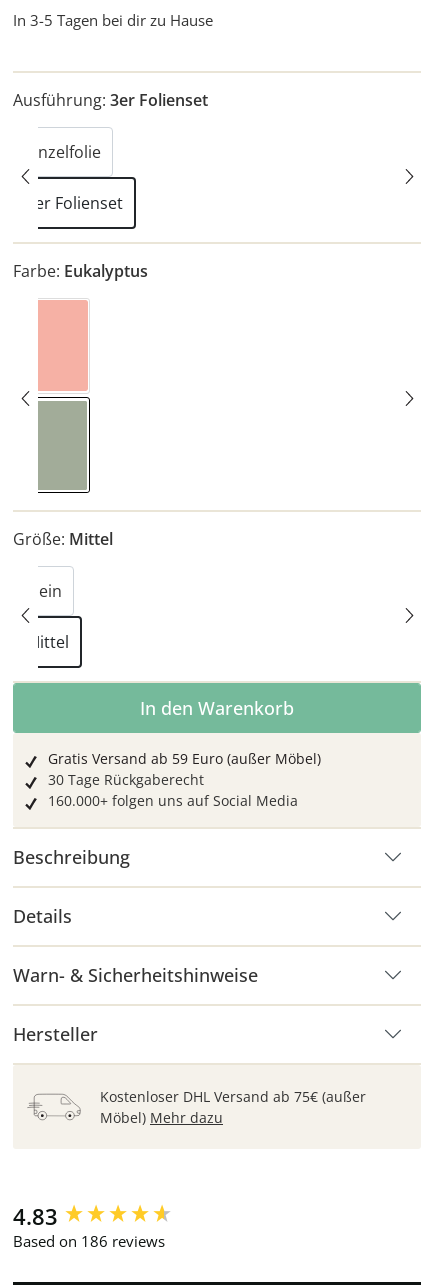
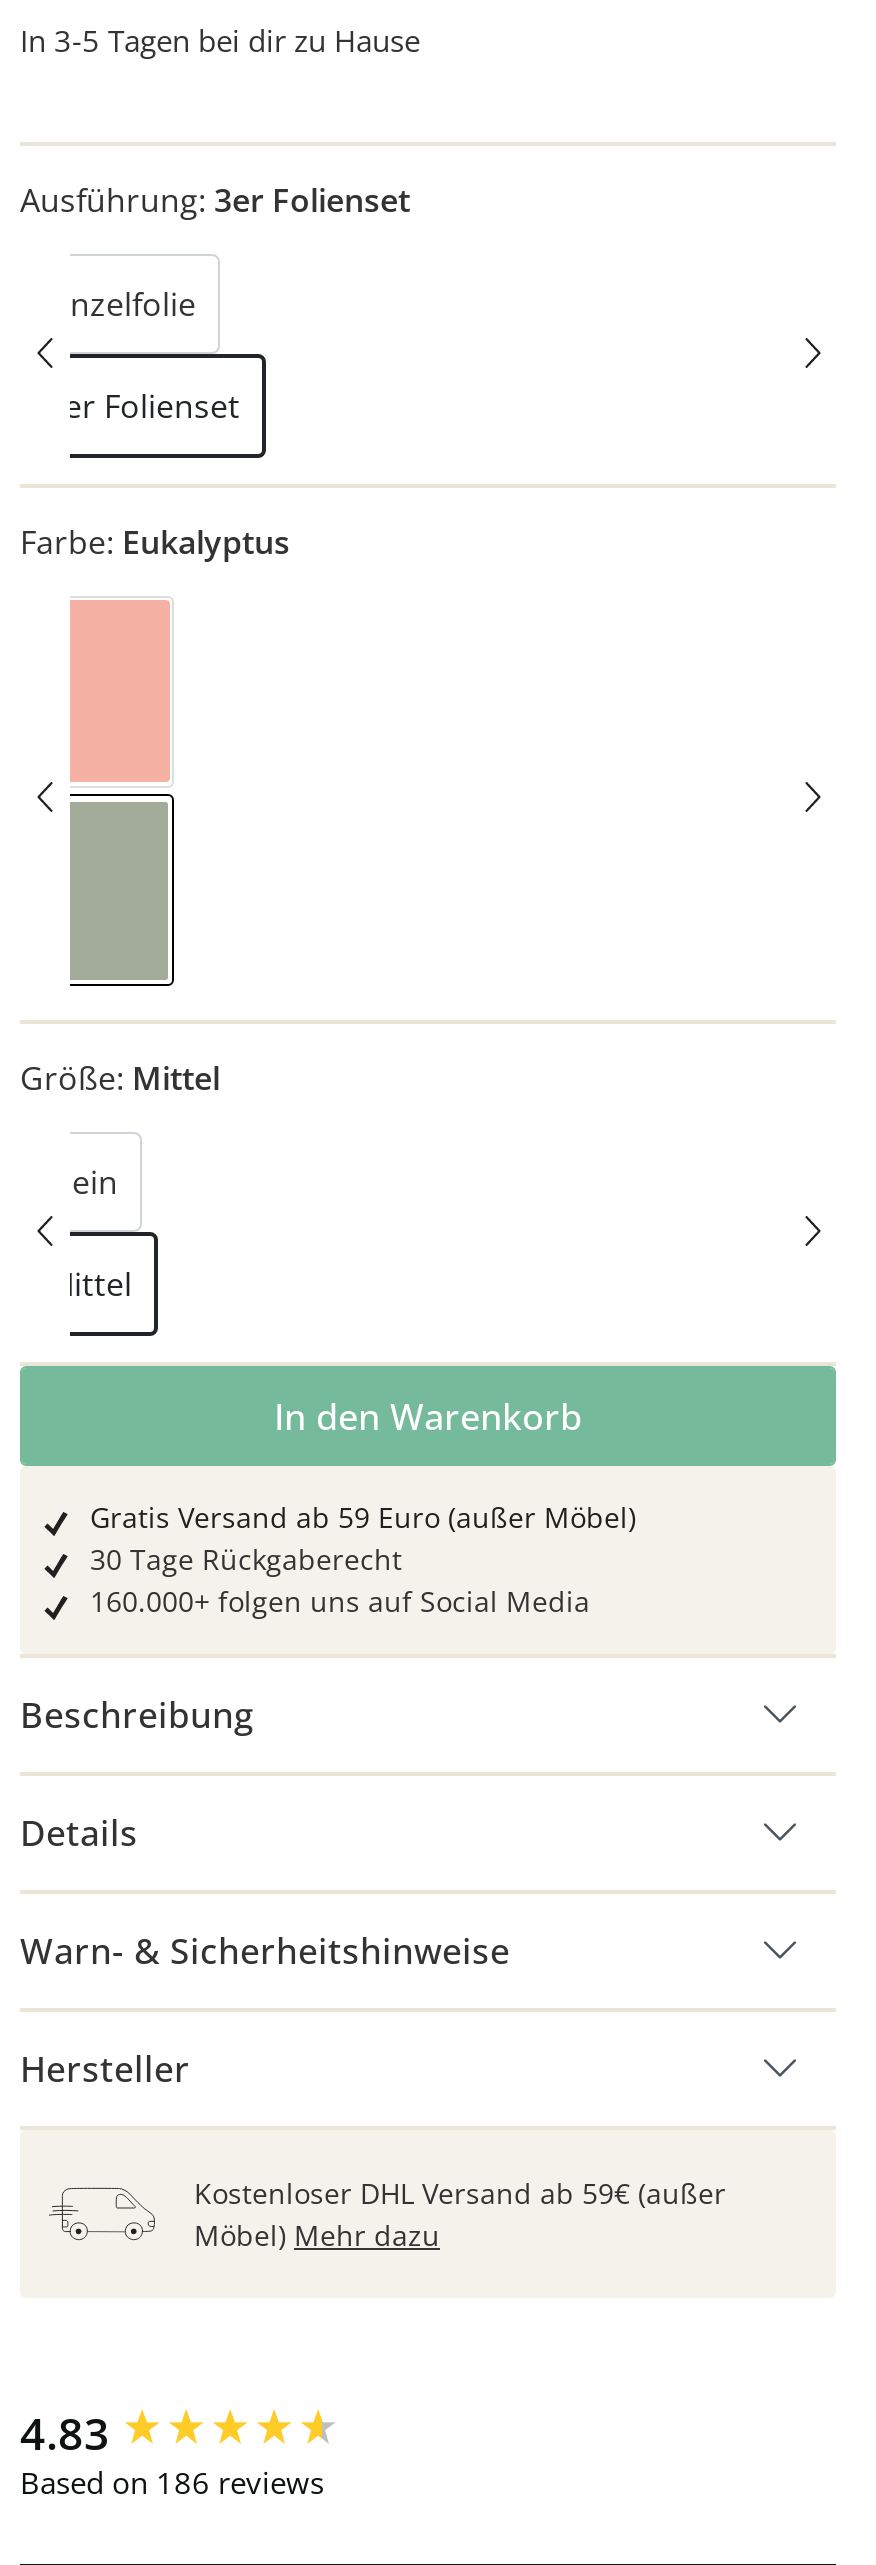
[100,1087,366,1106] Kostenloser DHL Versand ab 75€ (außer -> [194,2173,726,2211] Kostenloser DHL Versand ab 59€ (außer

